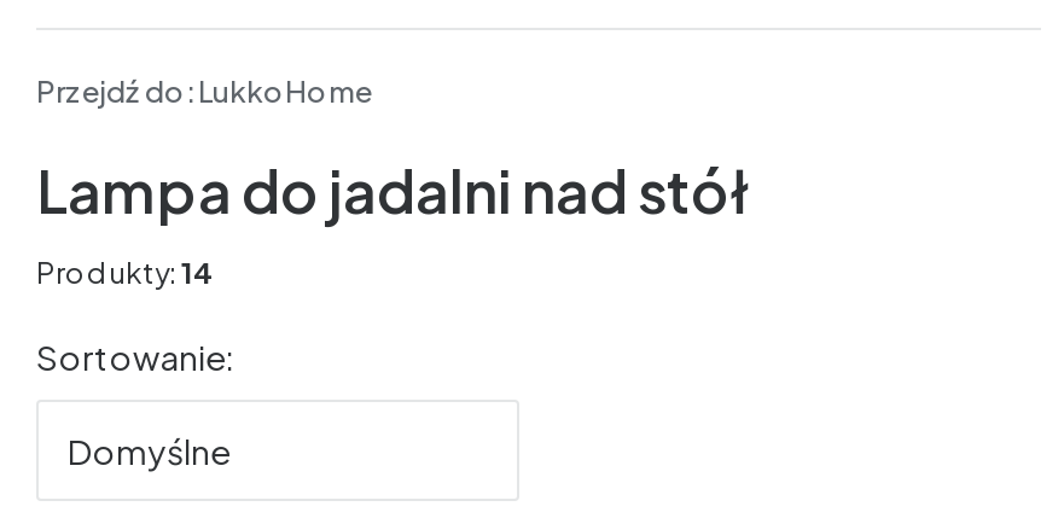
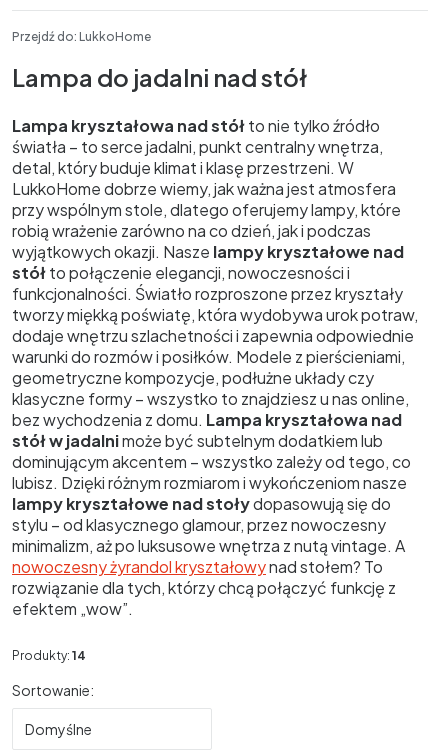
none -> [12,115,418,619] Lampa kryształowa nad stół to nie tylko źródło | światła – to serce jadalni, punkt centralny wnętrza, | detal, który buduje klimat i klasę przestrzeni. W | LukkoHome dobrze wiemy, jak ważna jest atmosfera | przy wspólnym stole, dlatego oferujemy lampy, które | robią wrażenie zarówno na co dzień, jak i podczas | wyjątkowych okazji. Nasze lampy kryształowe nad | stół to połączenie elegancji, nowoczesności i | funkcjonalności. Światło rozproszone przez kryształy | tworzy miękką poświatę, która wydobywa urok potraw, | dodaje wnętrzu szlachetności i zapewnia odpowiednie | warunki do rozmów i posiłków. Modele z pierścieniami, | geometryczne kompozycje, podłużne układy czy | klasyczne formy – wszystko to znajdziesz u nas online, | bez wychodzenia z domu. Lampa kryształowa nad | stół w jadalni może być subtelnym dodatkiem lub | dominującym akcentem – wszystko zależy od tego, co | lubisz. Dzięki różnym rozmiarom i wykończeniom nasze | lampy kryształowe nad stoły dopasowują się do | stylu – od klasycznego glamour, przez nowoczesny | minimalizm, aż po luksusowe wnętrza z nutą vintage. A | nowoczesny żyrandol kryształowy nad stołem? To | rozwiązanie dla tych, którzy chcą połączyć funkcję z | efektem „wow”.

